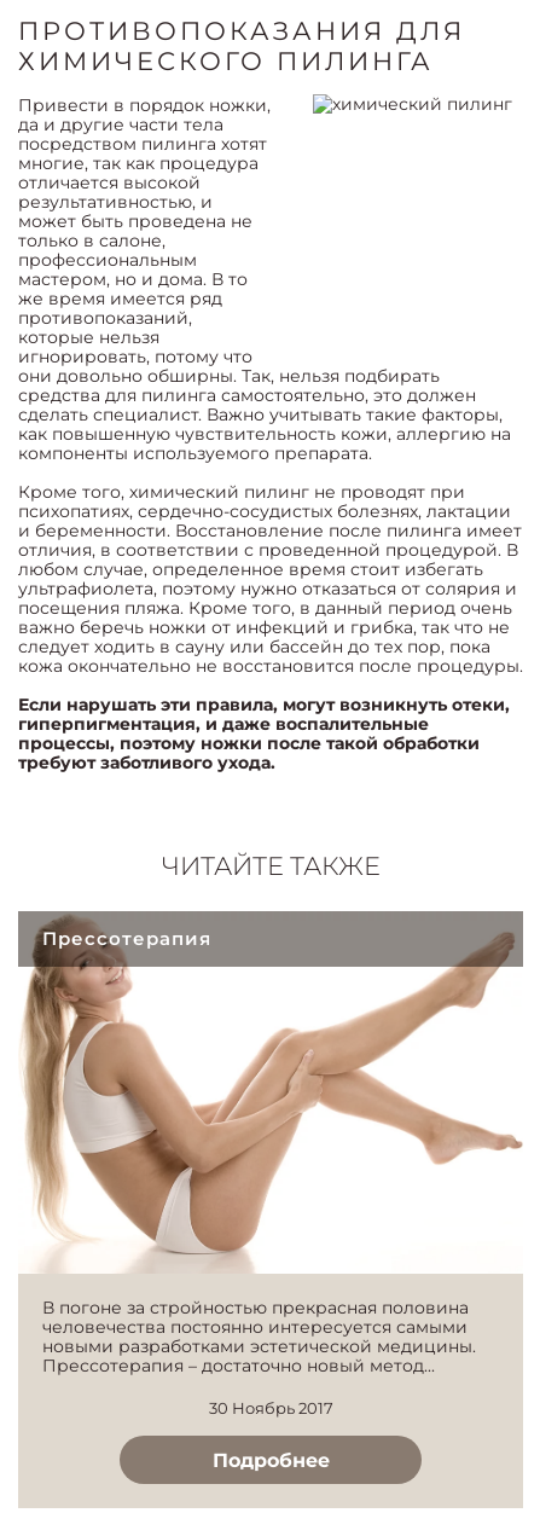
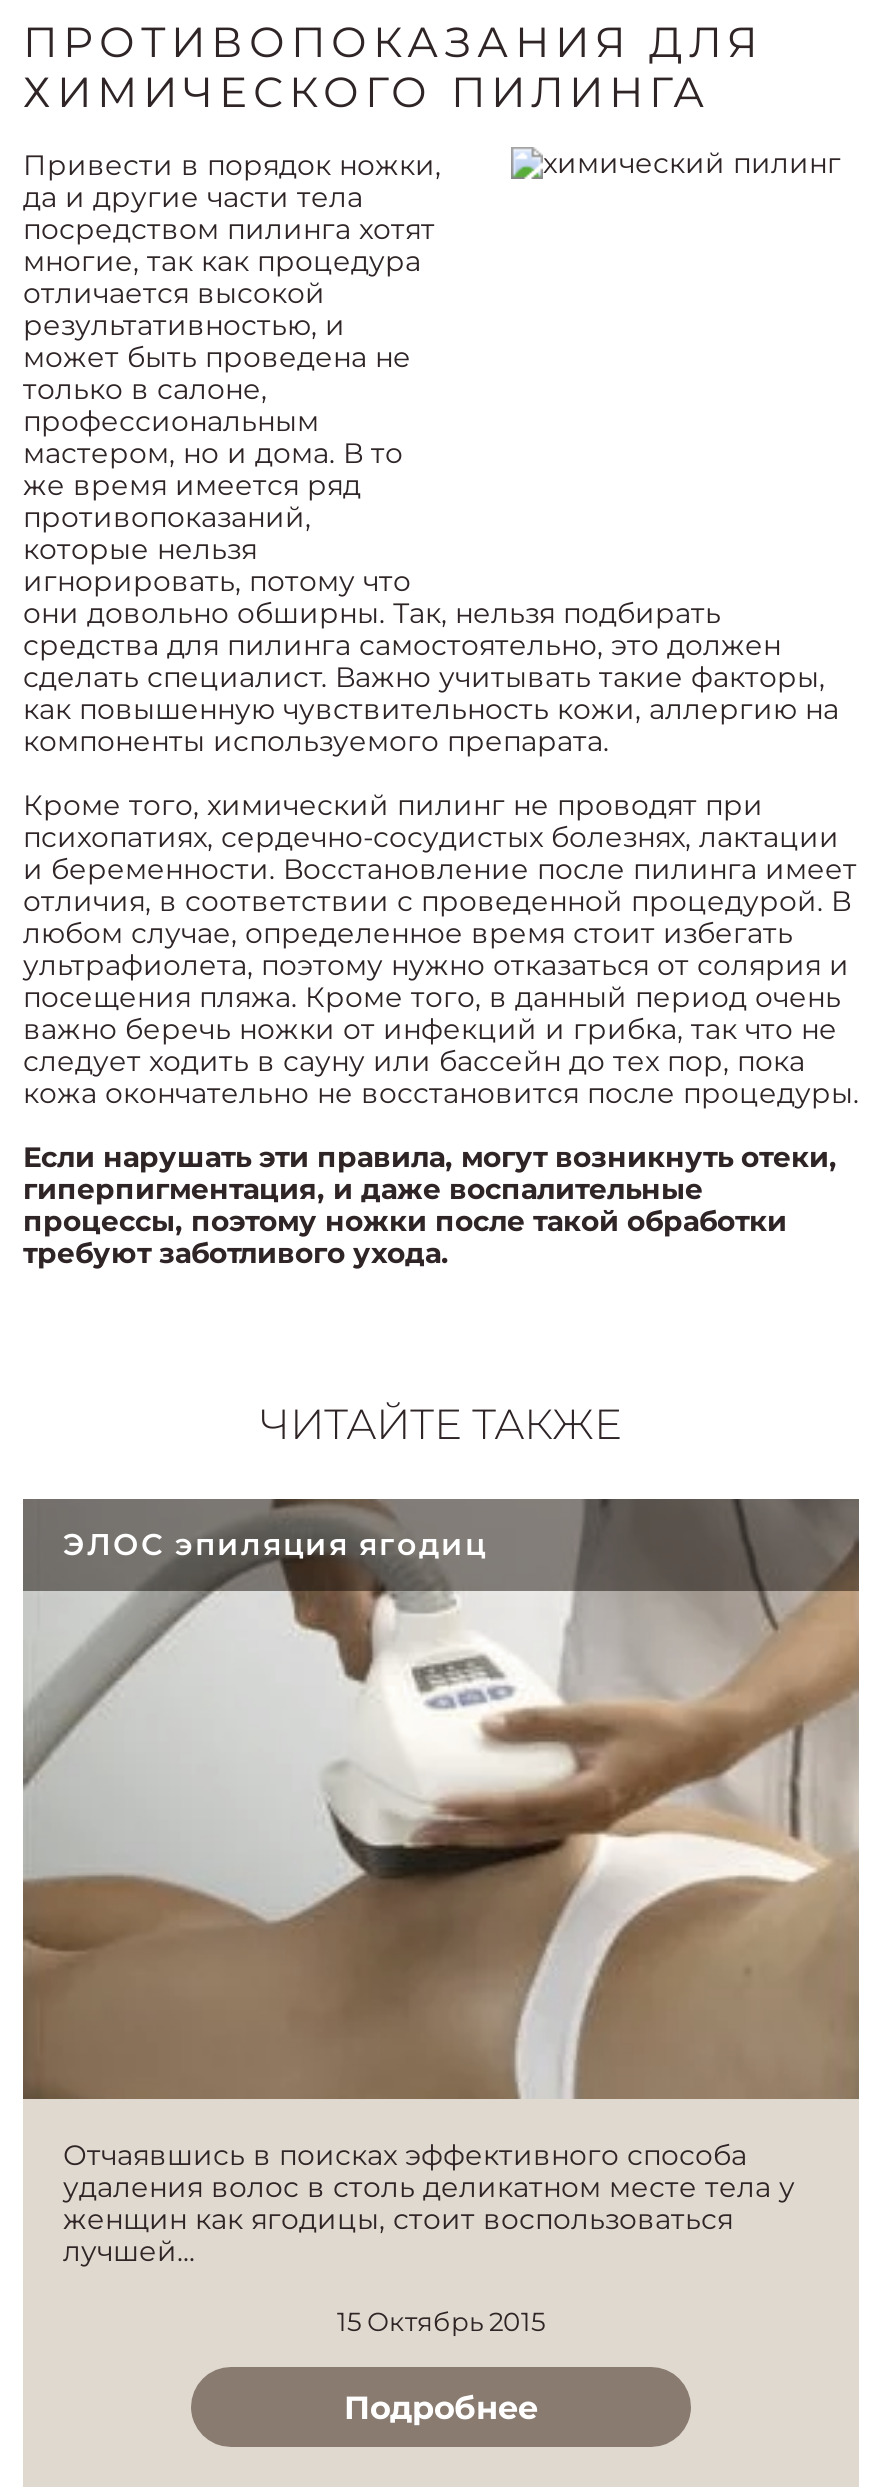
[18,910,524,1275] [image] | Прессотерапия -> [21,1497,861,2101] [image] | ЭЛОС эпиляция ягодиц
[42,1297,476,1376] В погоне за стройностью прекрасная половина | человечества постоянно интересуется самыми | новыми разработками эстетической медицины. | Прессотерапия – достаточно новый метод... -> [63,2137,795,2269] Отчаявшись в поисках эффективного способа | удаления волос в столь деликатном месте тела у | женщин как ягодицы, стоит воспользоваться | лучшей...
[208,1398,333,1418] 30 Ноябрь 2017 -> [337,2305,545,2337] 15 Октябрь 2015

